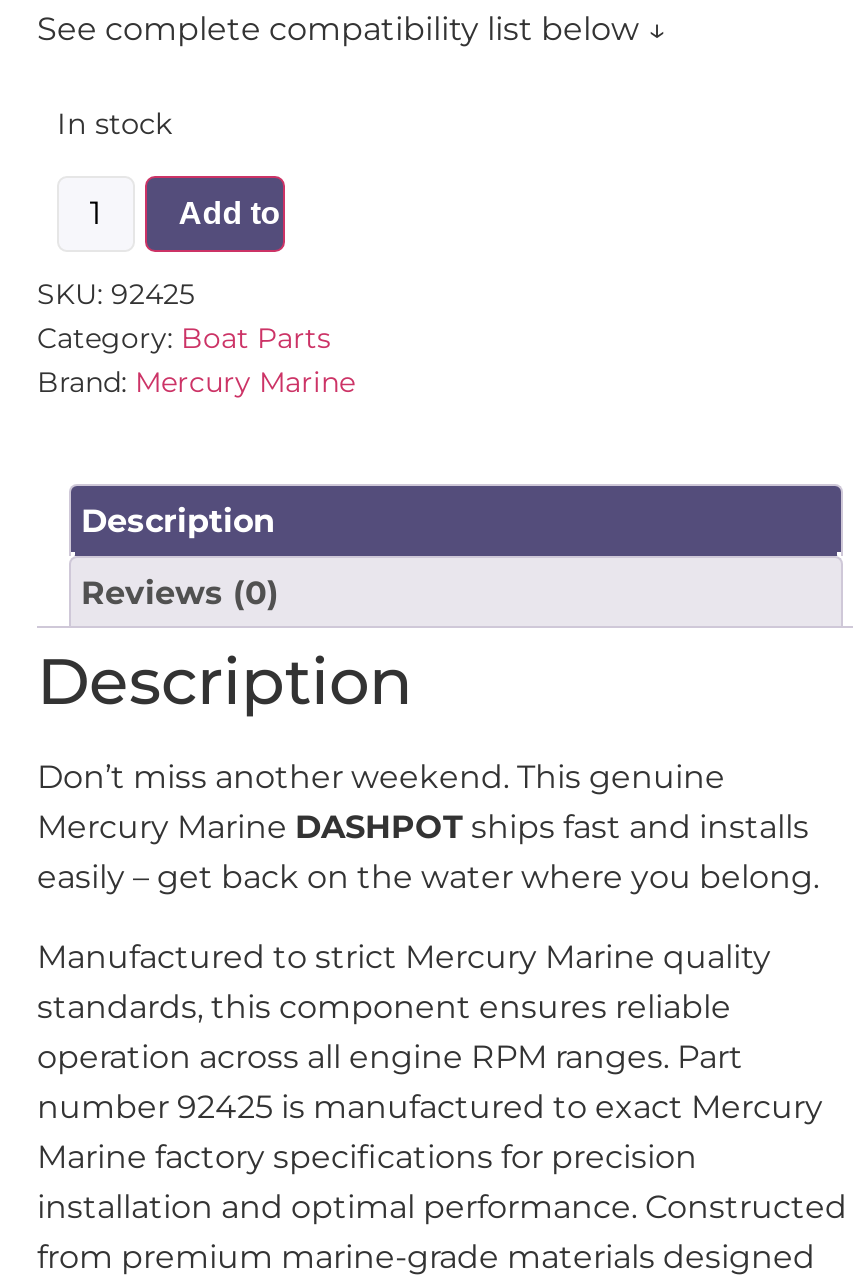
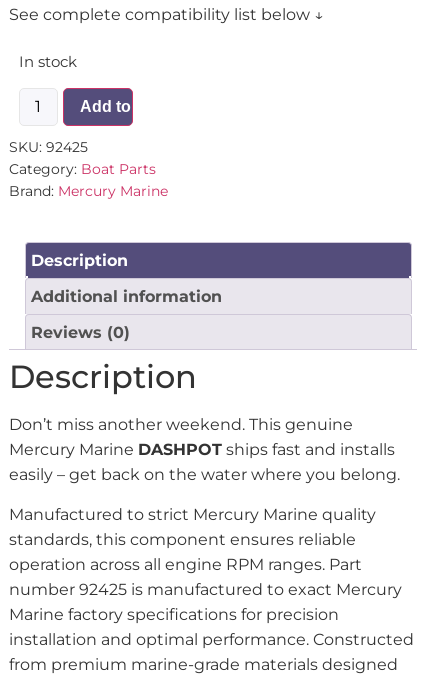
none -> [31,287,222,306] Additional information

